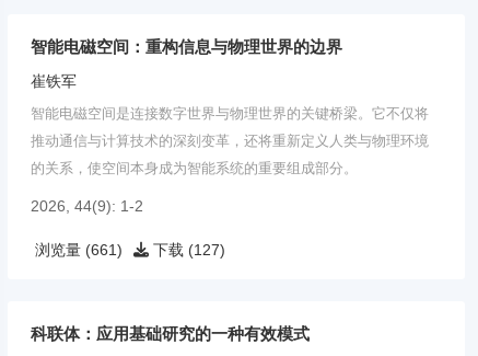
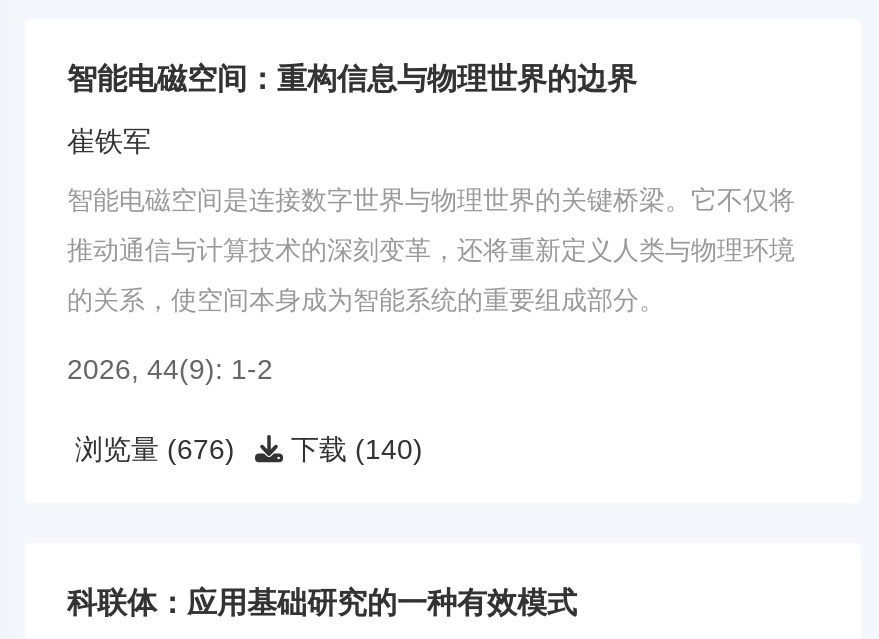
[31,242,123,259] 浏览量 (661) -> [67,434,235,466] 浏览量 (676)
[149,242,225,259] 下载 (127) -> [283,434,423,466] 下载 (140)

